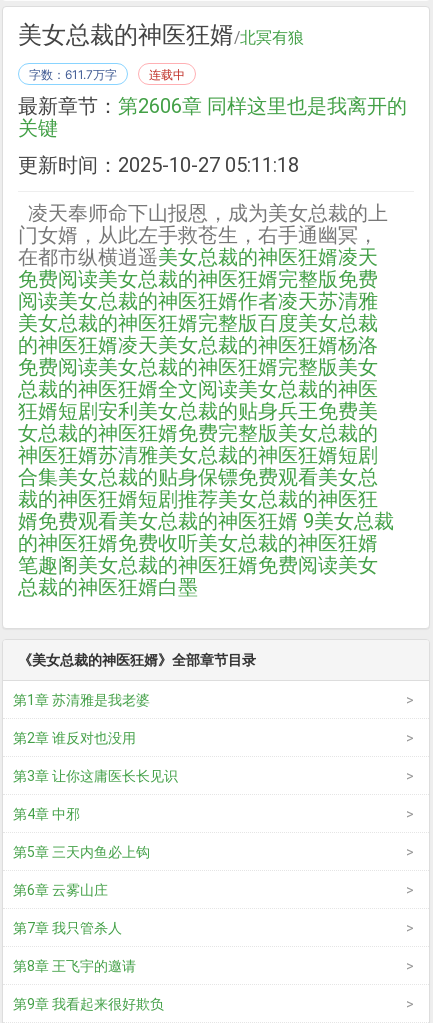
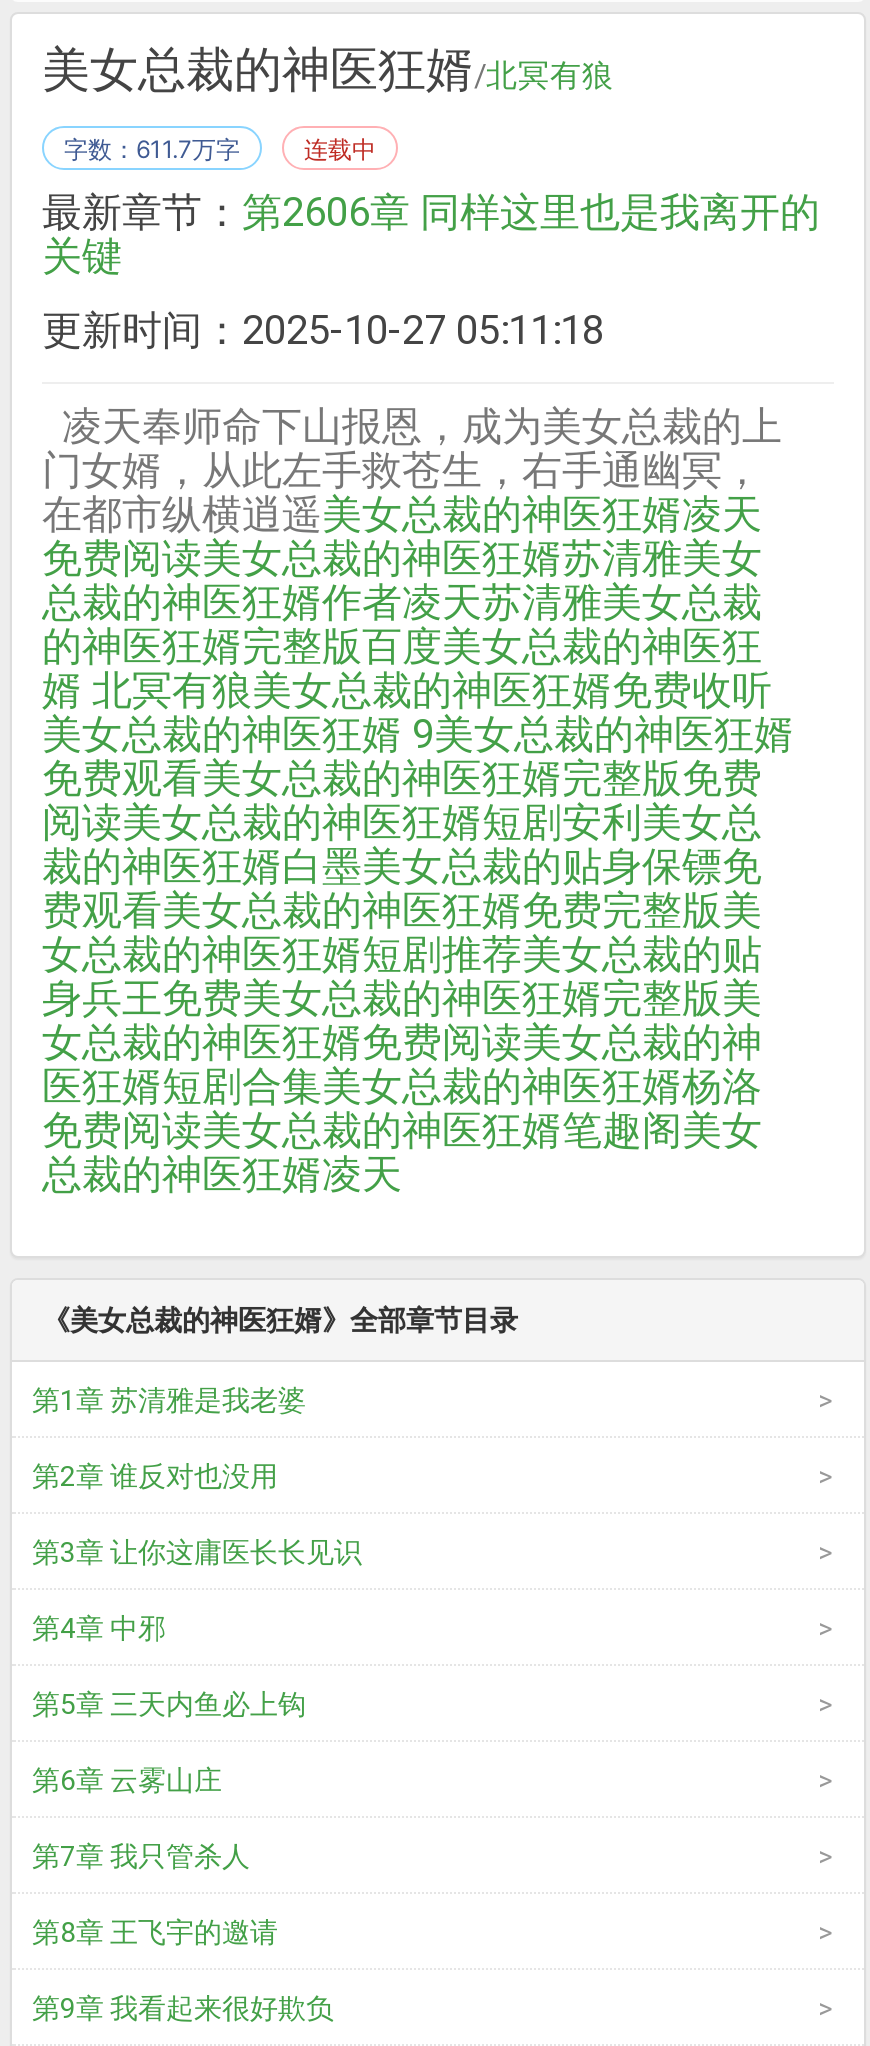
[18,267,394,599] 免费阅读美女总裁的神医狂婿完整版免费 | 阅读美女总裁的神医狂婿作者凌天苏清雅 | 美女总裁的神医狂婿完整版百度美女总裁 | 的神医狂婿凌天美女总裁的神医狂婿杨洛 | 免费阅读美女总裁的神医狂婿完整版美女 | 总裁的神医狂婿全文阅读美女总裁的神医 | 狂婿短剧安利美女总裁的贴身兵王免费美 | 女总裁的神医狂婿免费完整版美女总裁的 | 神医狂婿苏清雅美女总裁的神医狂婿短剧 | 合集美女总裁的贴身保镖免费观看美女总 | 裁的神医狂婿短剧推荐美女总裁的神医狂 | 婿免费观看美女总裁的神医狂婿 9美女总裁 | 的神医狂婿免费收听美女总裁的神医狂婿 | 笔趣阁美女总裁的神医狂婿免费阅读美女 | 总裁的神医狂婿白墨 -> [42,534,794,1198] 免费阅读美女总裁的神医狂婿苏清雅美女 | 总裁的神医狂婿作者凌天苏清雅美女总裁 | 的神医狂婿完整版百度美女总裁的神医狂 | 婿 北冥有狼美女总裁的神医狂婿免费收听 | 美女总裁的神医狂婿 9美女总裁的神医狂婿 | 免费观看美女总裁的神医狂婿完整版免费 | 阅读美女总裁的神医狂婿短剧安利美女总 | 裁的神医狂婿白墨美女总裁的贴身保镖免 | 费观看美女总裁的神医狂婿免费完整版美 | 女总裁的神医狂婿短剧推荐美女总裁的贴 | 身兵王免费美女总裁的神医狂婿完整版美 | 女总裁的神医狂婿免费阅读美女总裁的神 | 医狂婿短剧合集美女总裁的神医狂婿杨洛 | 免费阅读美女总裁的神医狂婿笔趣阁美女 | 总裁的神医狂婿凌天

